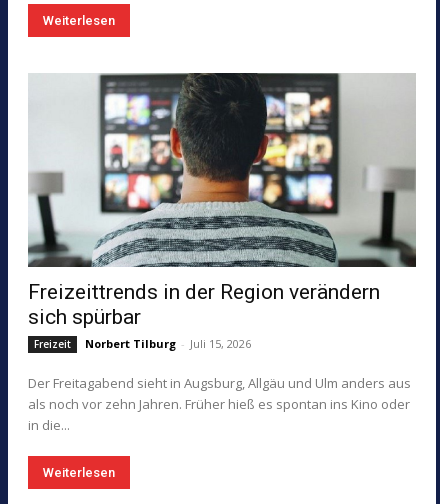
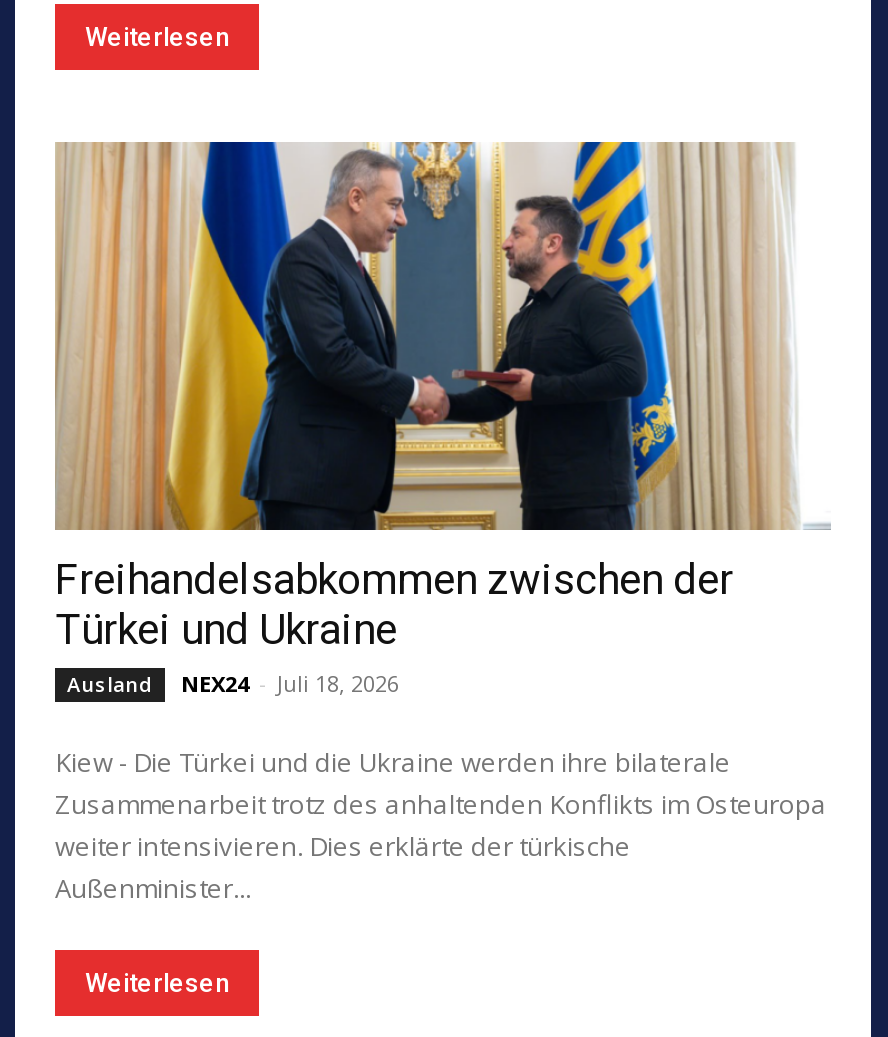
[28,72,417,351] [image] | Freizeittrends in der Region verändern | sich spürbar | Freizeit | Norbert Tilburg - Juli 15, 2026 -> [55,140,831,698] [image] | Freihandelsabkommen zwischen der | Türkei und Ukraine | Ausland | NEX24 - Juli 18, 2026
[28,374,411,434] Der Freitagabend sieht in Augsburg, Allgäu und Ulm anders aus | als noch vor zehn Jahren. Früher hieß es spontan ins Kino oder | in die... -> [55,744,827,906] Kiew - Die Türkei und die Ukraine werden ihre bilaterale | Zusammenarbeit trotz des anhaltenden Konflikts im Osteuropa | weiter intensivieren. Dies erklärte der türkische | Außenminister...

